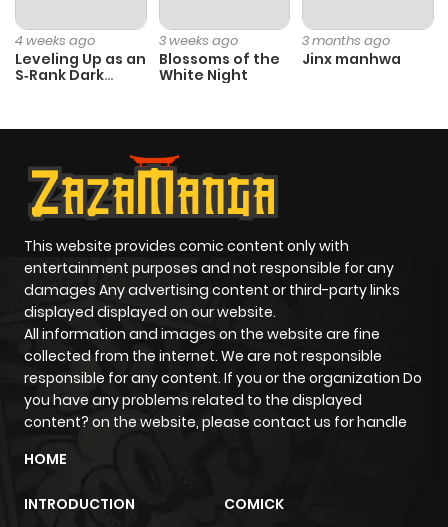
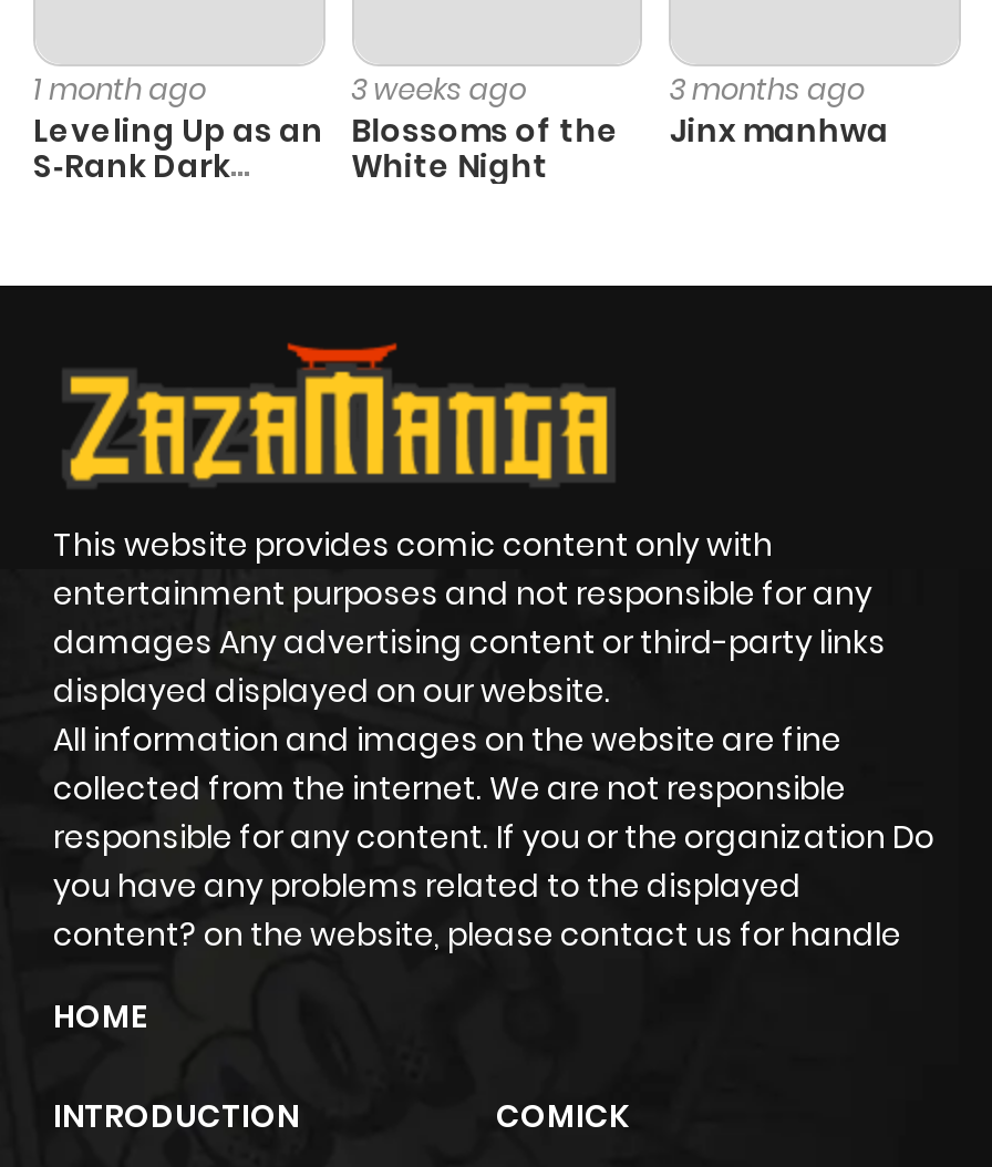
[15,31,95,50] 4 weeks ago -> [33,68,206,110] 1 month ago

